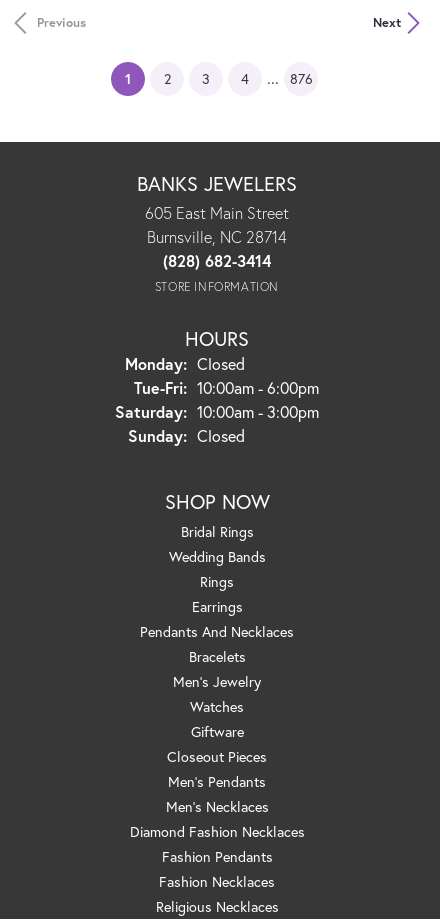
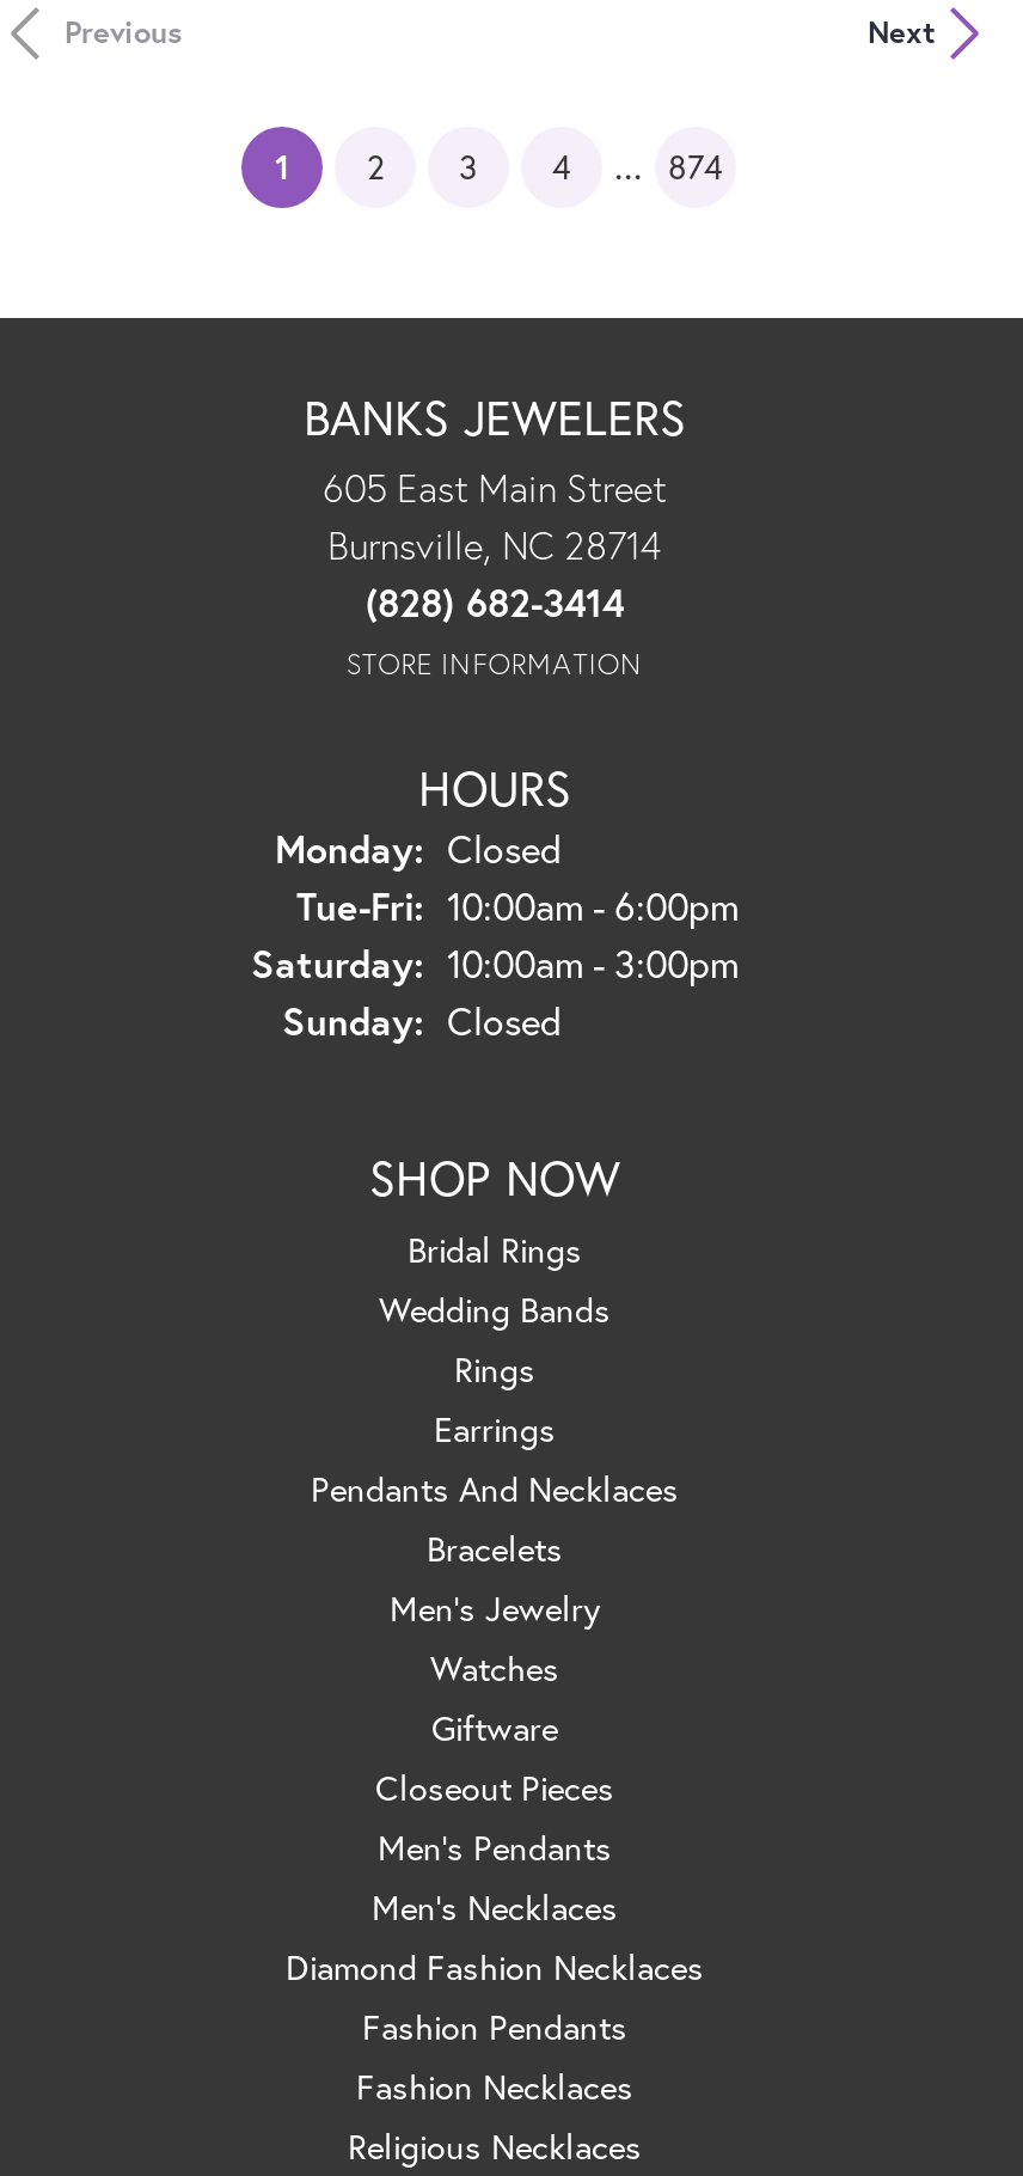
[267,67,312,88] ... 876 -> [614,139,723,189] ... 874

